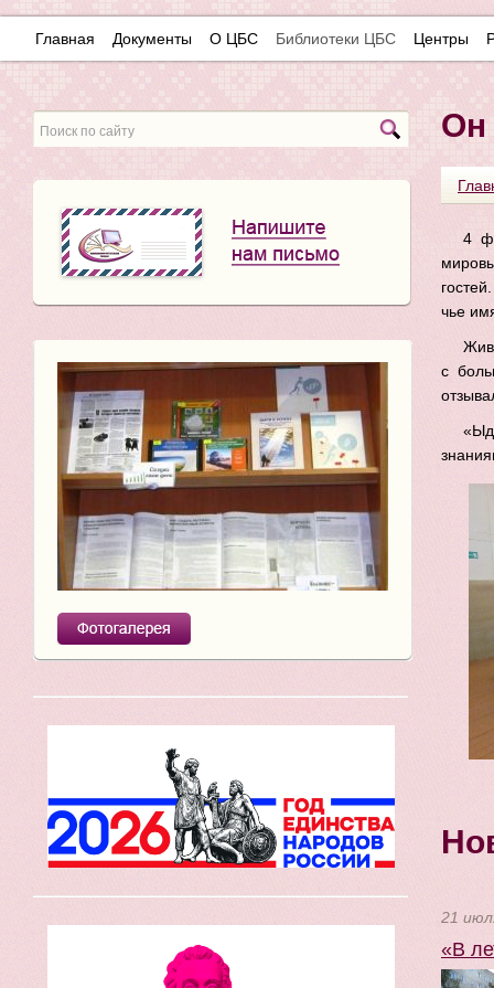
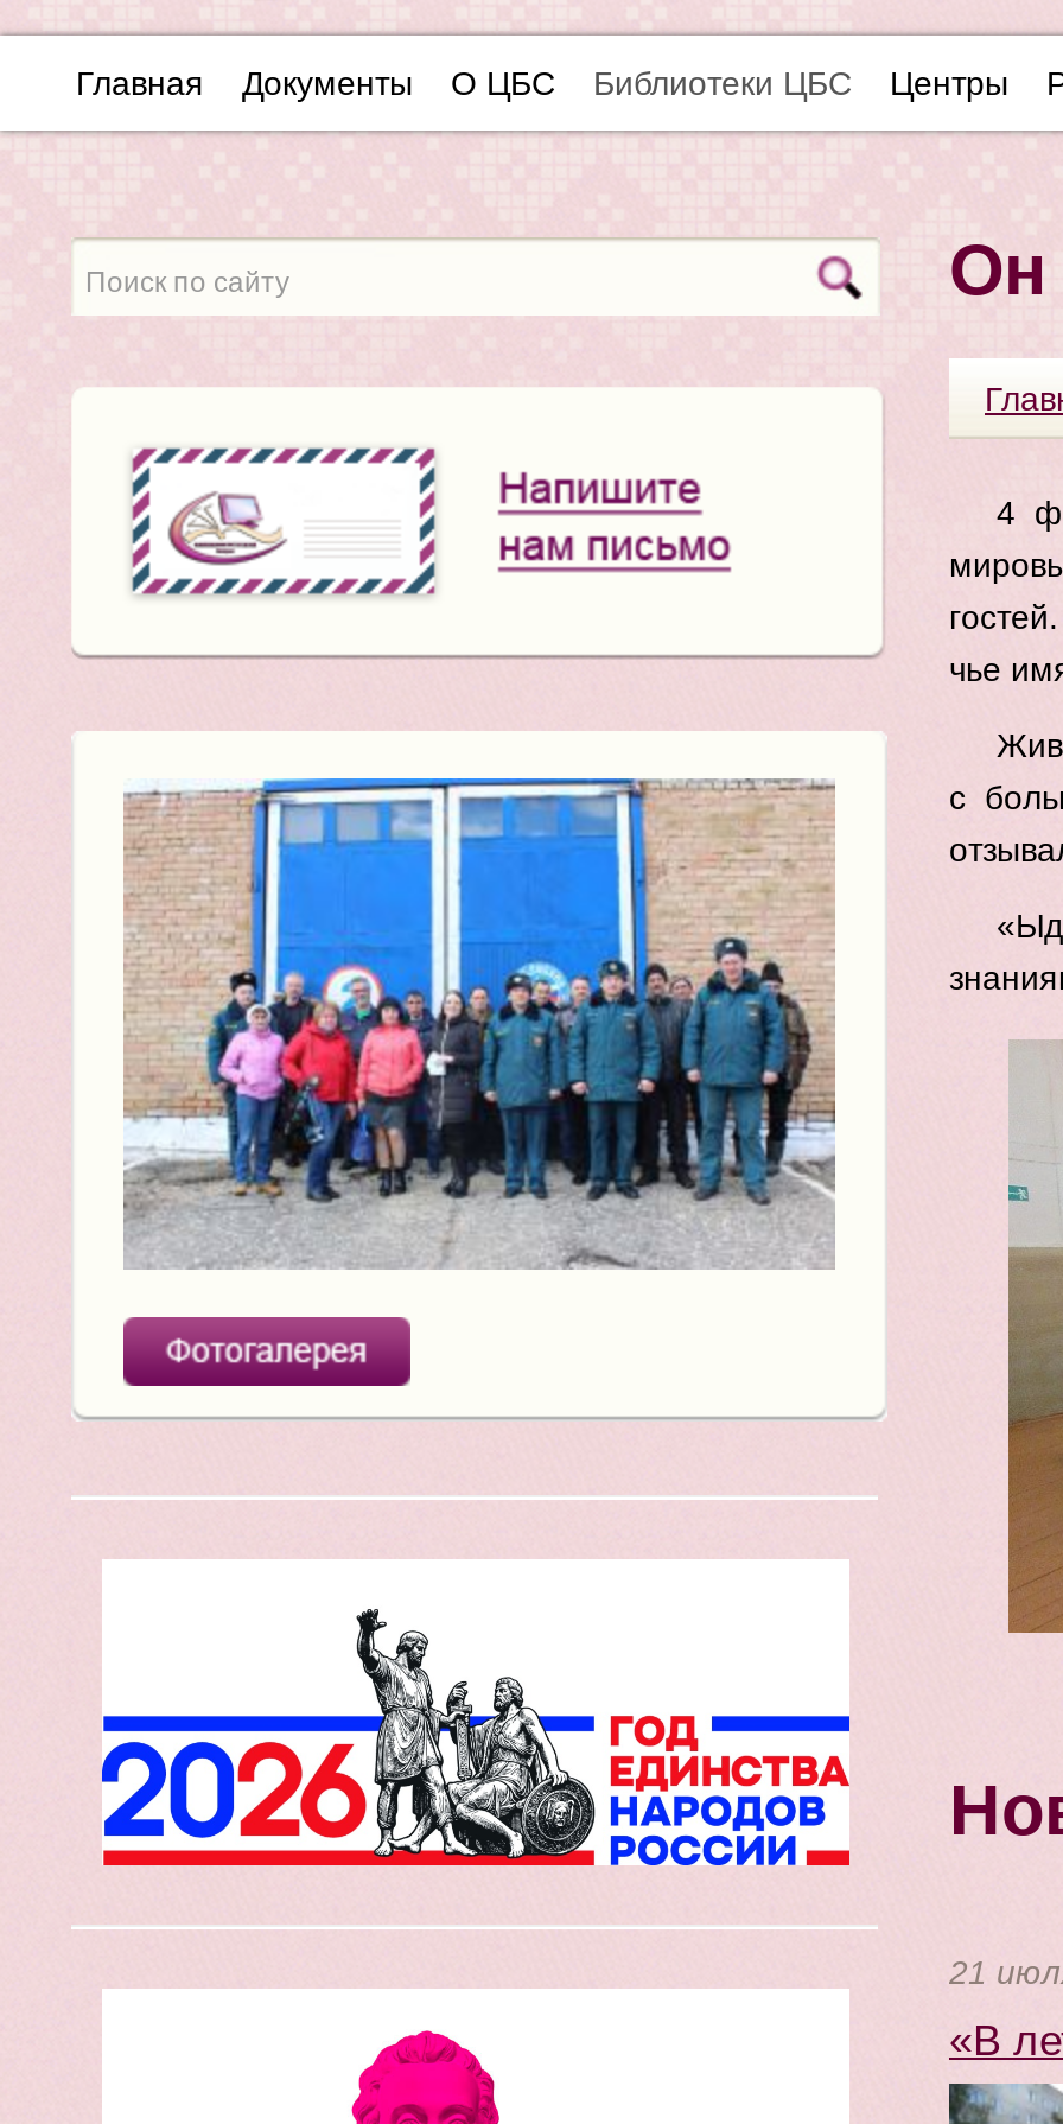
[56,361,389,591] [image] -> [123,776,835,1270] [image]

